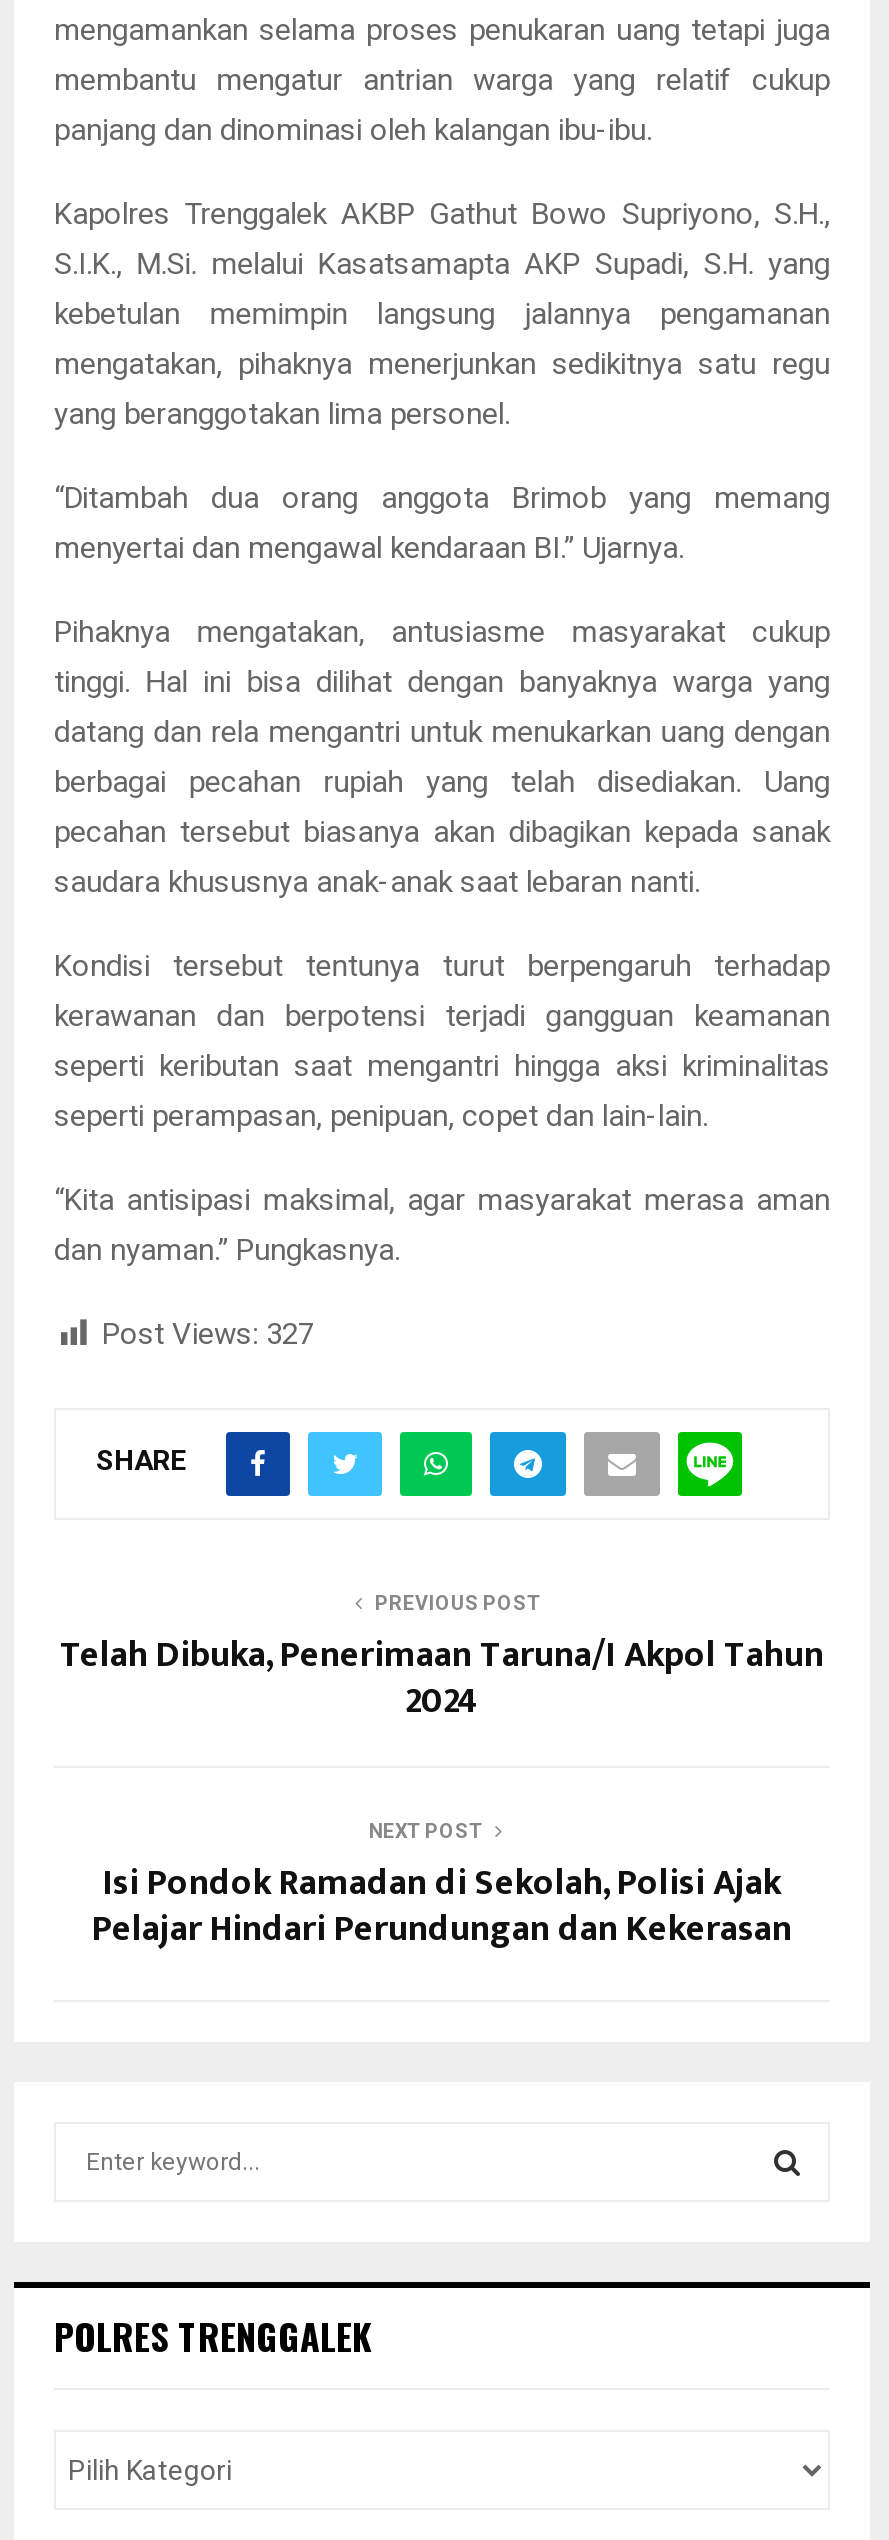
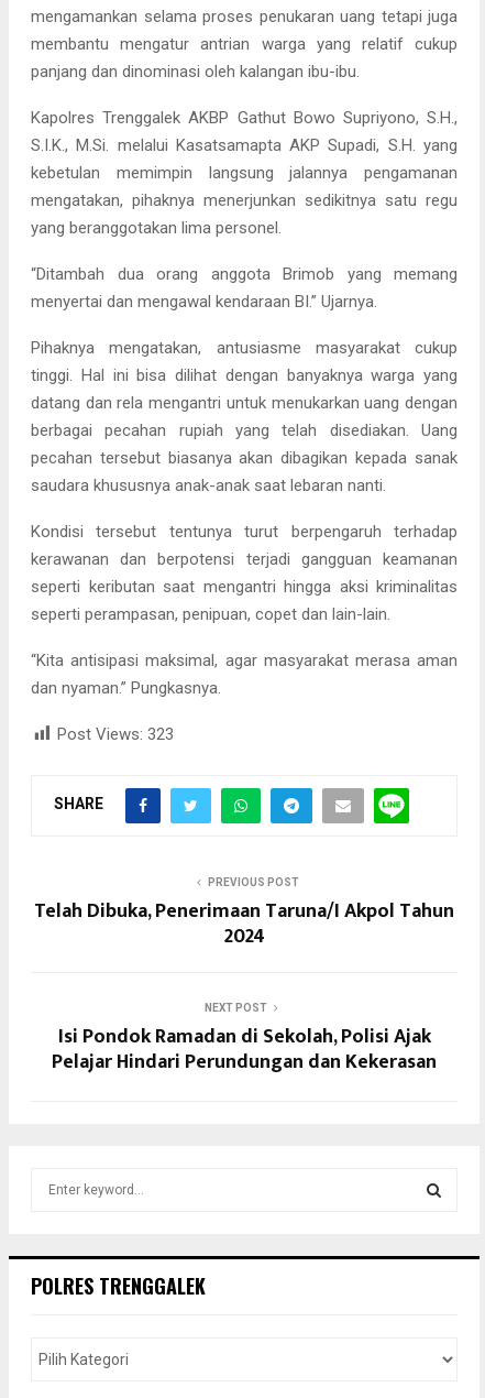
[102,1315,314,1351] Post Views: 327 -> [57,724,174,744] Post Views: 323

